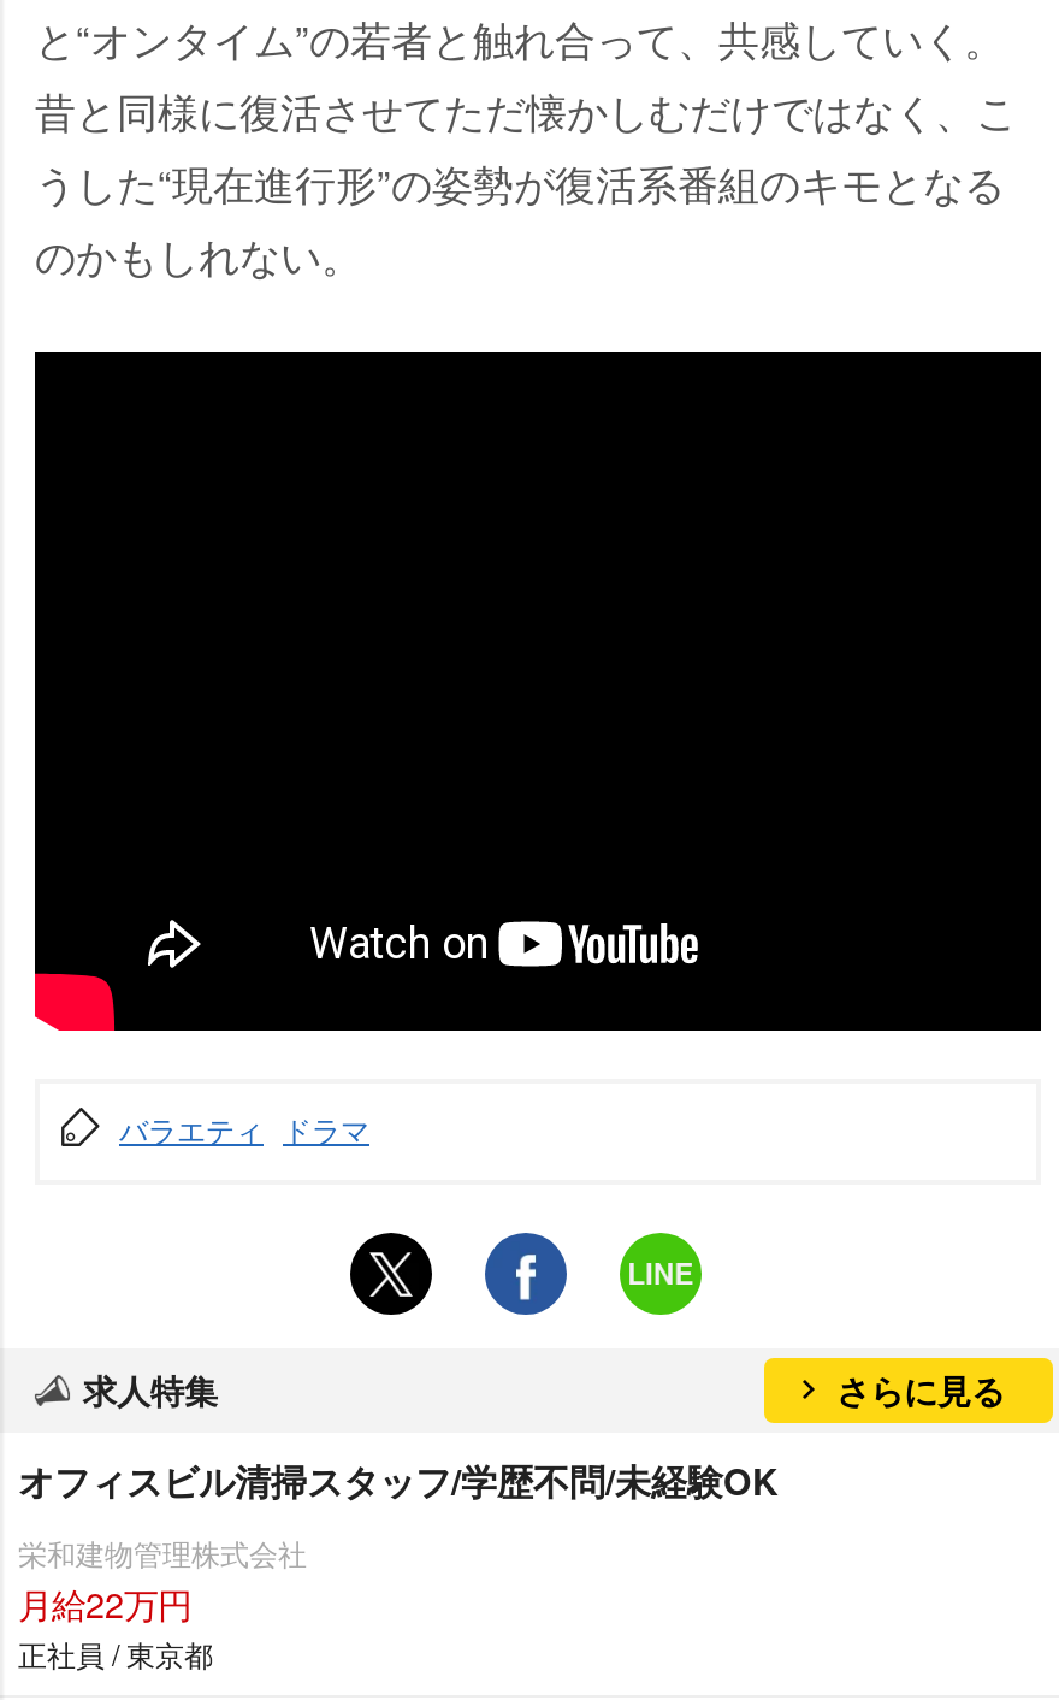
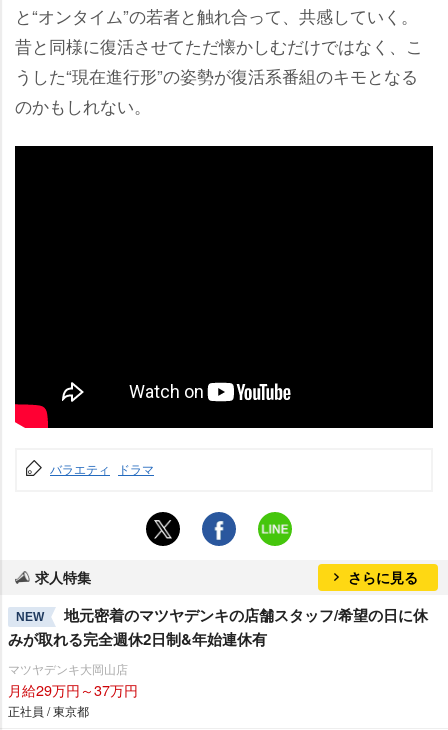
[18,1454,779,1507] オフィスビル清掃スタッフ/学歴不問/未経験OK -> [8,604,428,650] NEW | 地元密着のマツヤデンキの店舗スタッフ/希望の日に休 | みが取れる完全週休2日制&年始連休有
[18,1531,307,1628] 栄和建物管理株式会社 | 月給22万円 -> [8,660,138,700] マツヤデンキ大岡山店 | 月給29万円～37万円

